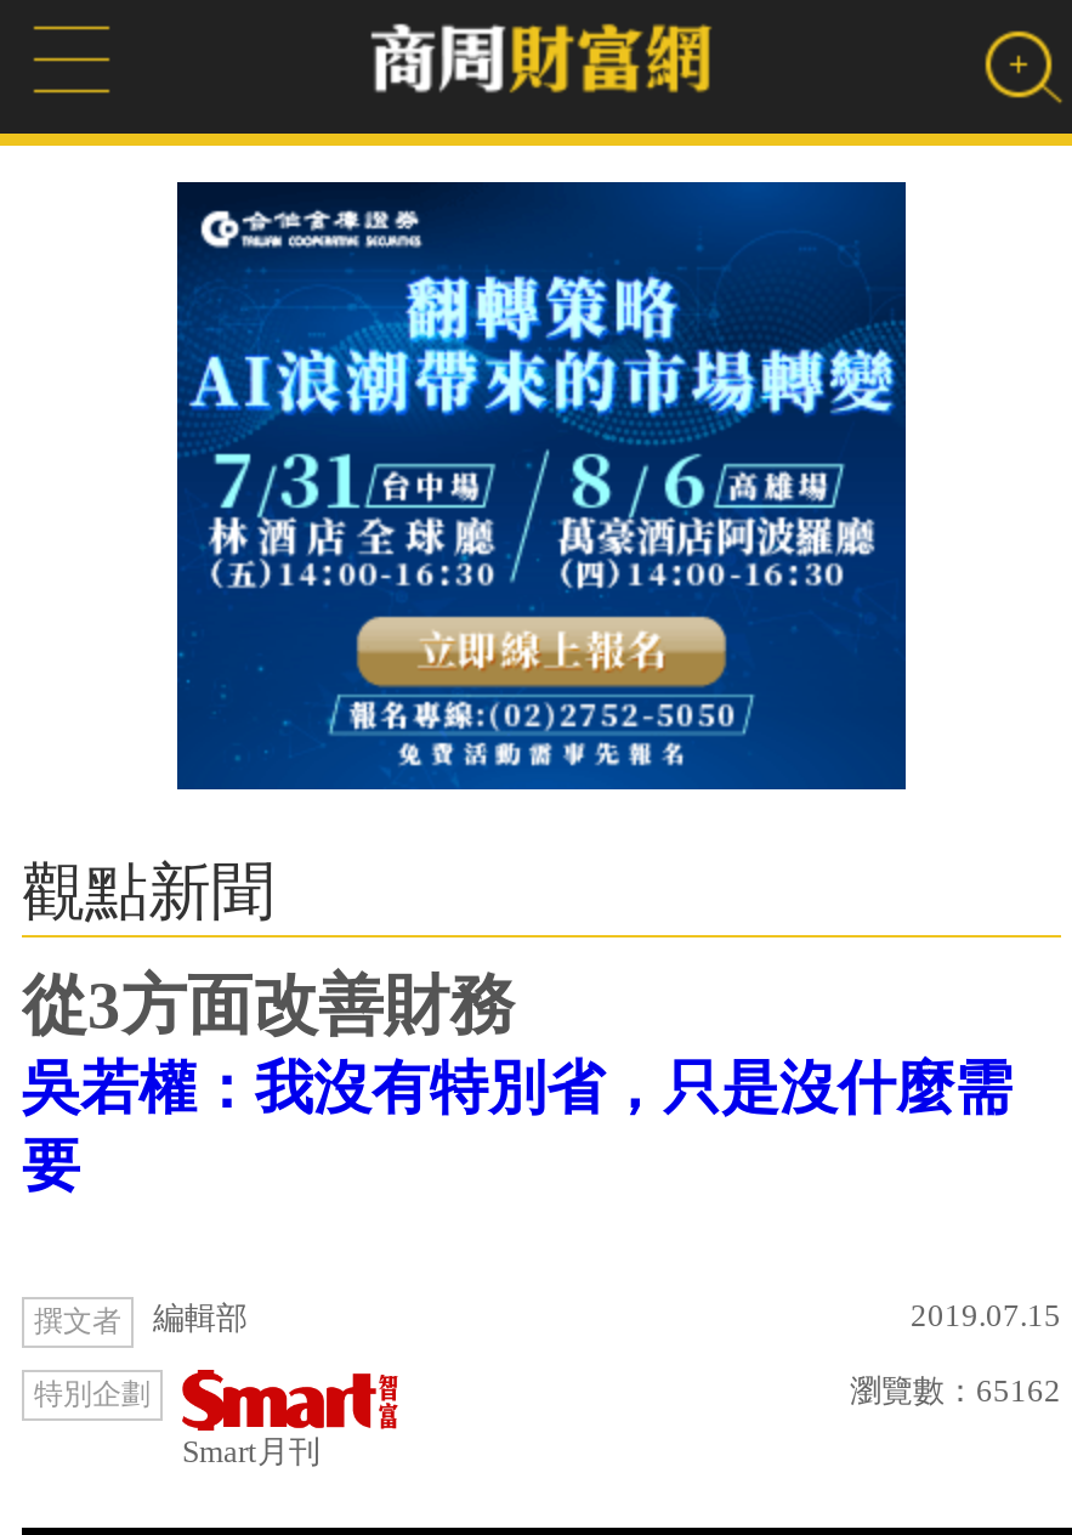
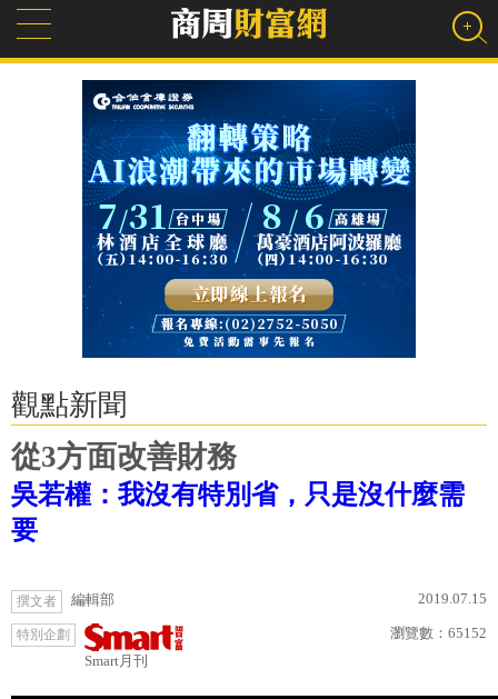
[850,1372,1061,1409] 瀏覽數：65162 -> [390,625,487,641] 瀏覽數：65152

